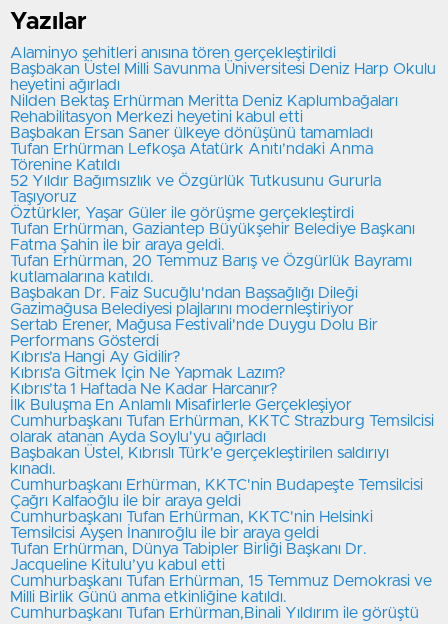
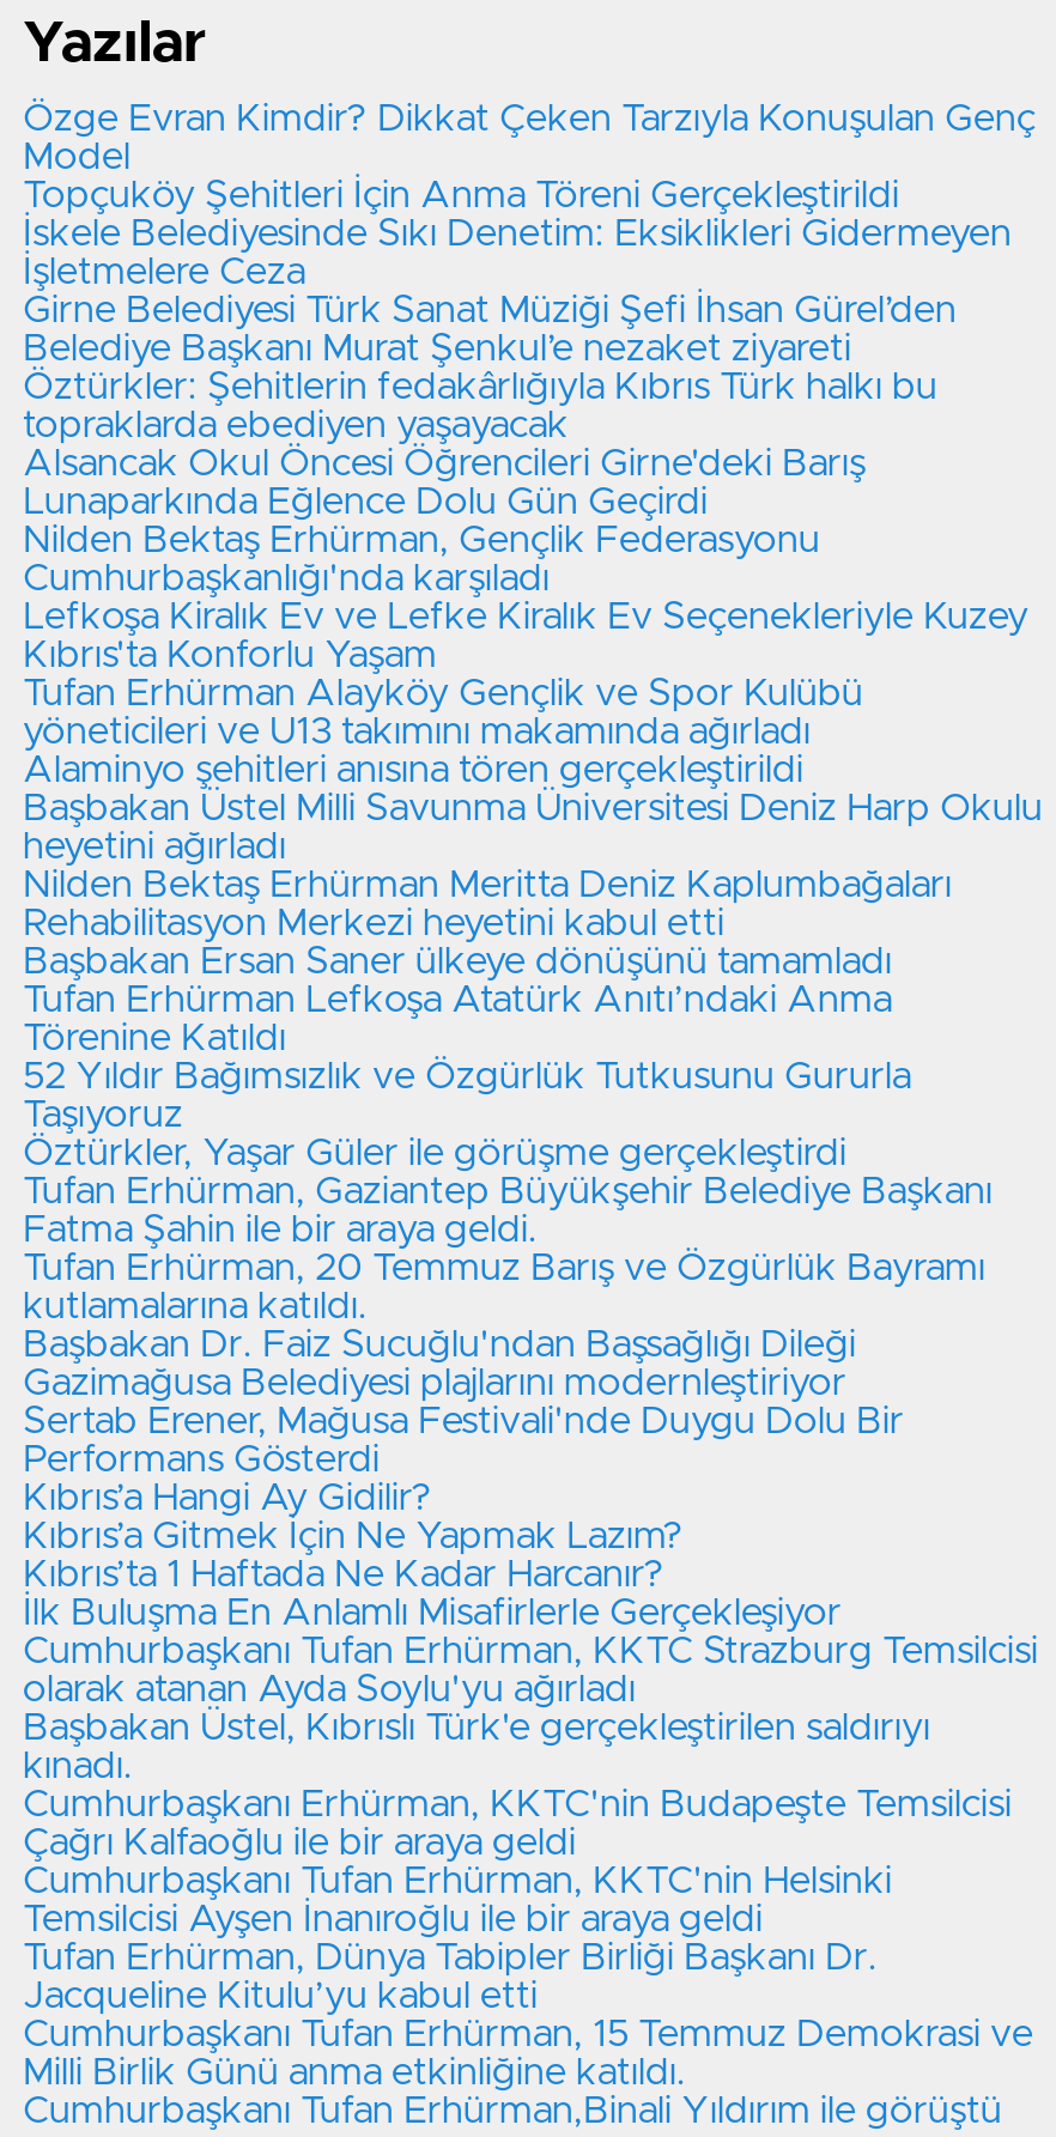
none -> [23,99,1036,751] Özge Evran Kimdir? Dikkat Çeken Tarzıyla Konuşulan Genç | Model | Topçuköy Şehitleri İçin Anma Töreni Gerçekleştirildi | İskele Belediyesinde Sıkı Denetim: Eksiklikleri Gidermeyen | İşletmelere Ceza | Girne Belediyesi Türk Sanat Müziği Şefi İhsan Gürel’den | Belediye Başkanı Murat Şenkul’e nezaket ziyareti | Öztürkler: Şehitlerin fedakârlığıyla Kıbrıs Türk halkı bu | topraklarda ebediyen yaşayacak | Alsancak Okul Öncesi Öğrencileri Girne'deki Barış | Lunaparkında Eğlence Dolu Gün Geçirdi | Nilden Bektaş Erhürman, Gençlik Federasyonu | Cumhurbaşkanlığı'nda karşıladı | Lefkoşa Kiralık Ev ve Lefke Kiralık Ev Seçenekleriyle Kuzey | Kıbrıs'ta Konforlu Yaşam | Tufan Erhürman Alayköy Gençlik ve Spor Kulübü | yöneticileri ve U13 takımını makamında ağırladı

